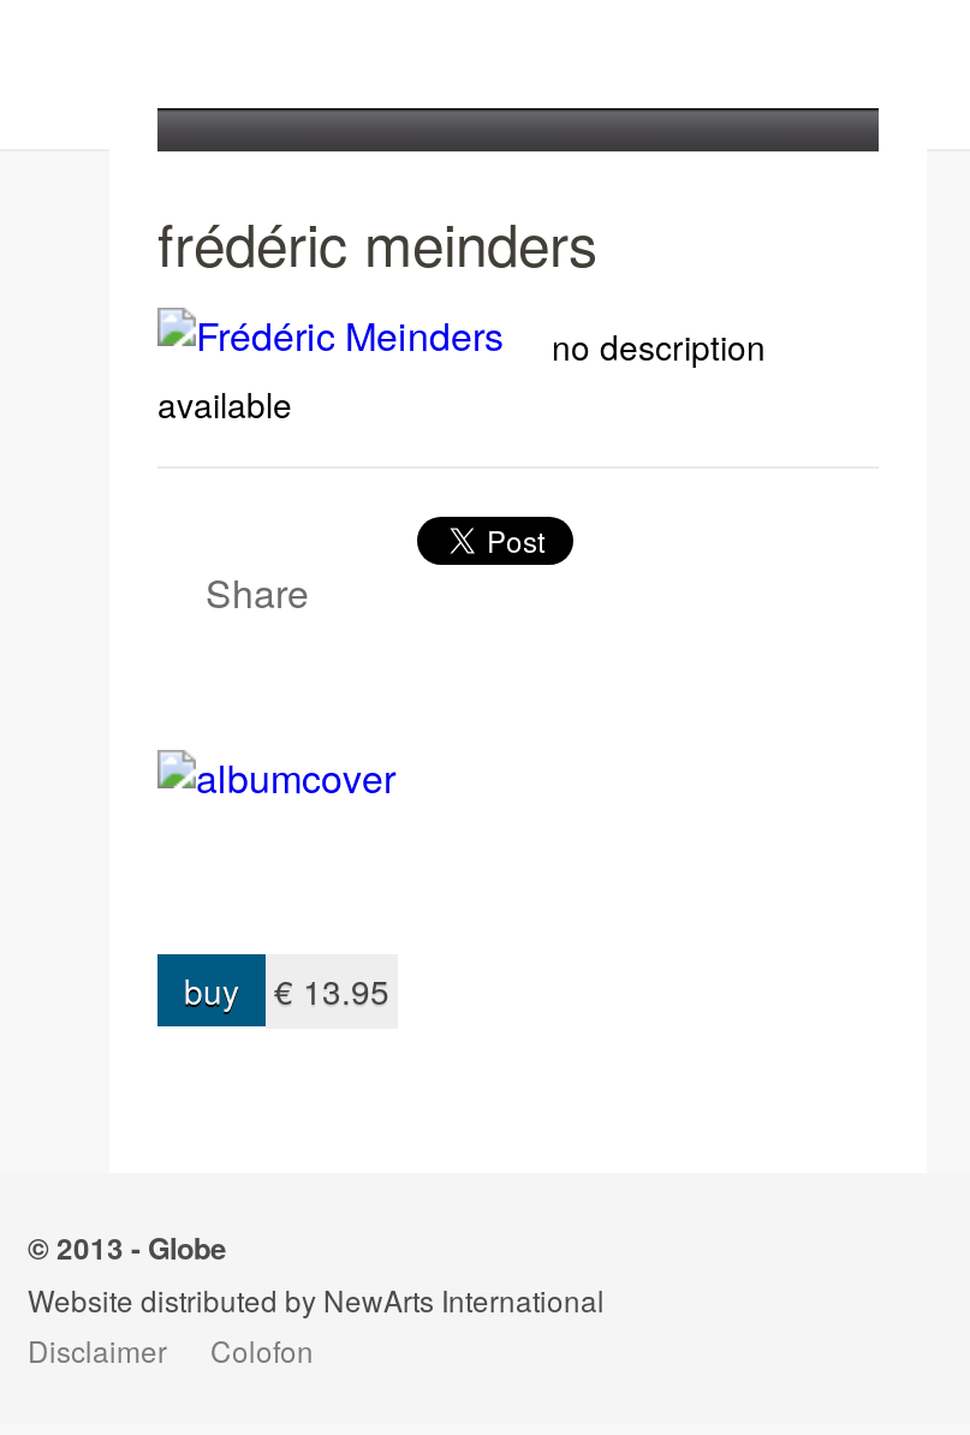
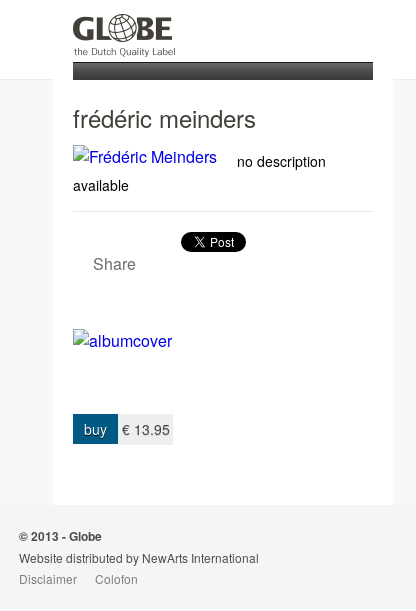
none -> [72,13,176,57] [image]

